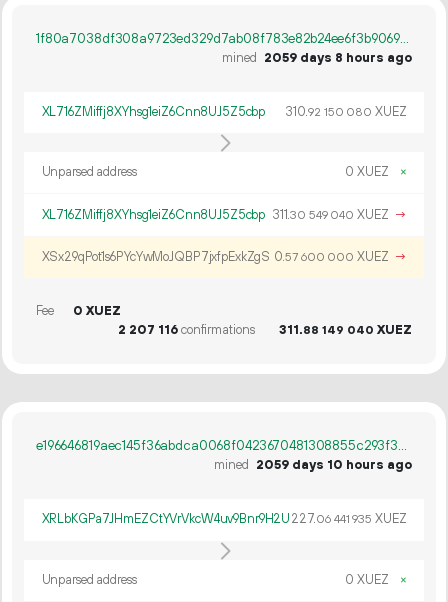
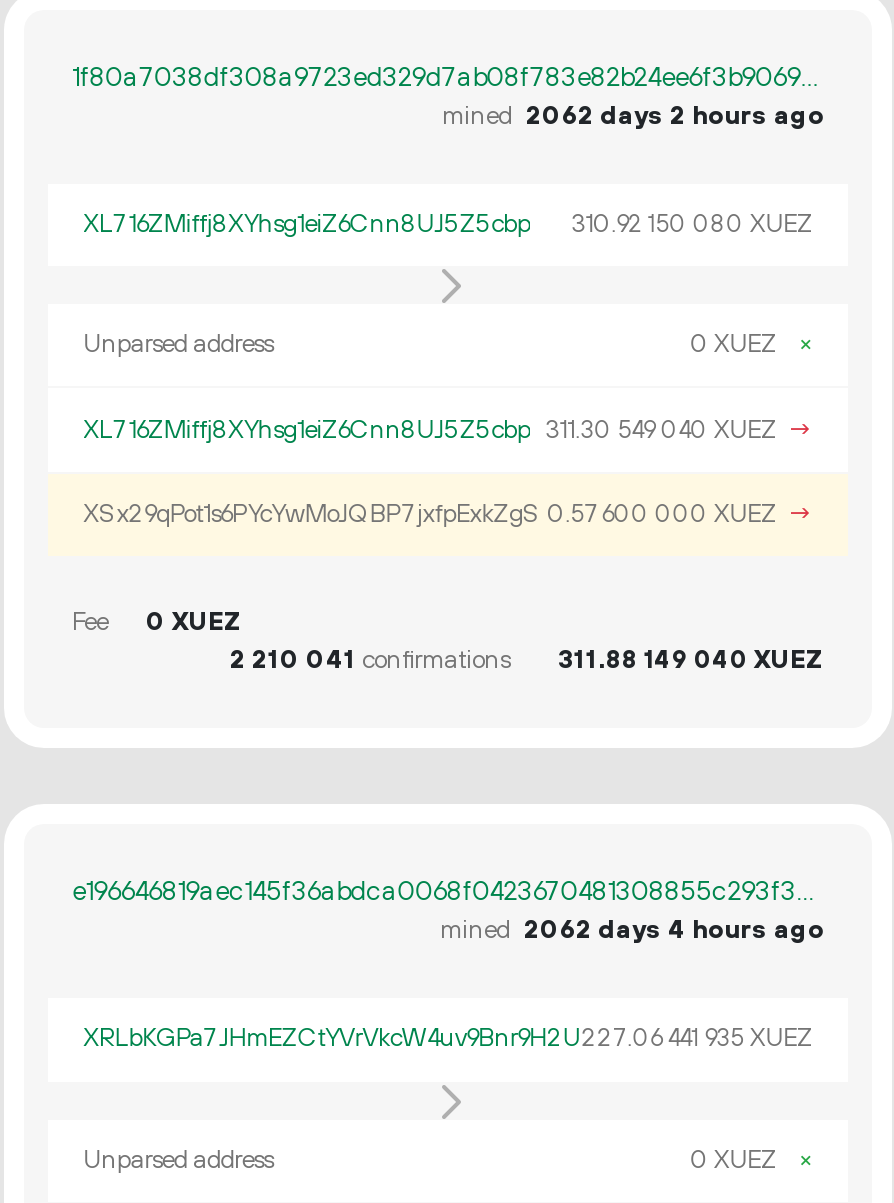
[222,50,412,66] mined 2059 days 8 hours ago -> [442,99,824,131] mined 2062 days 2 hours ago
[118,322,255,338] 2 207 116 confirmations -> [230,644,510,676] 2 210 041 confirmations
[214,457,412,473] mined 2059 days 10 hours ago -> [440,914,824,946] mined 2062 days 4 hours ago

